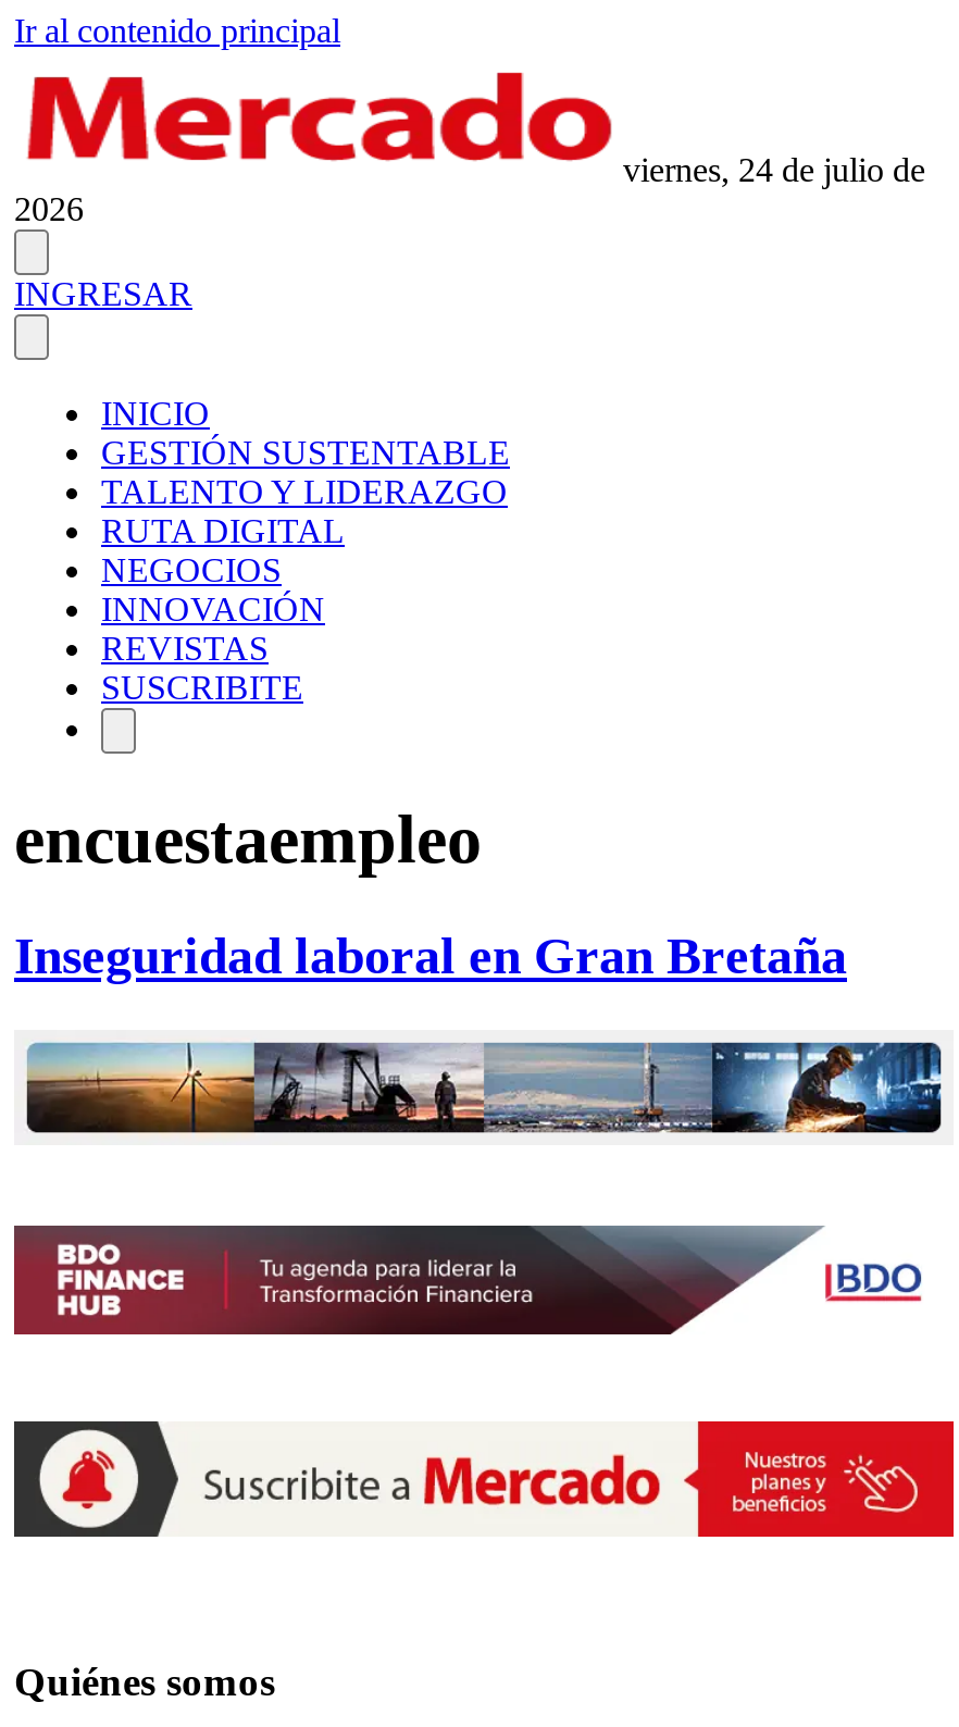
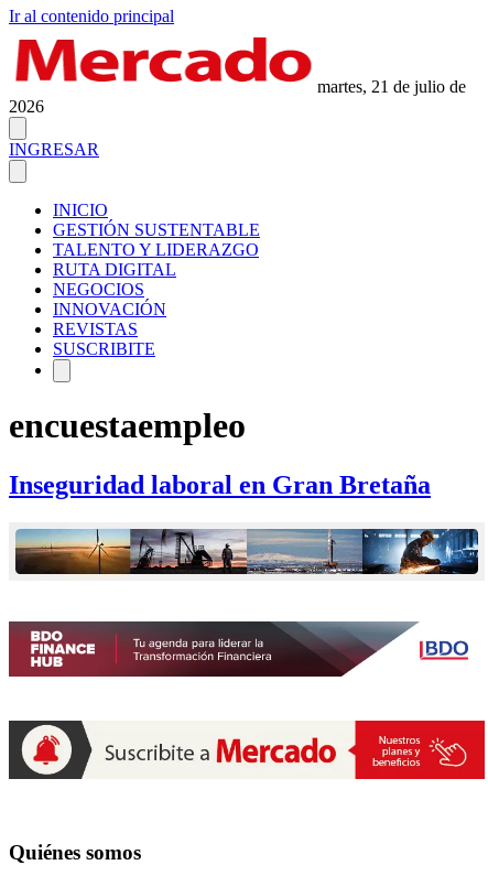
[623,151,925,188] viernes, 24 de julio de -> [317,77,466,96] martes, 21 de julio de

